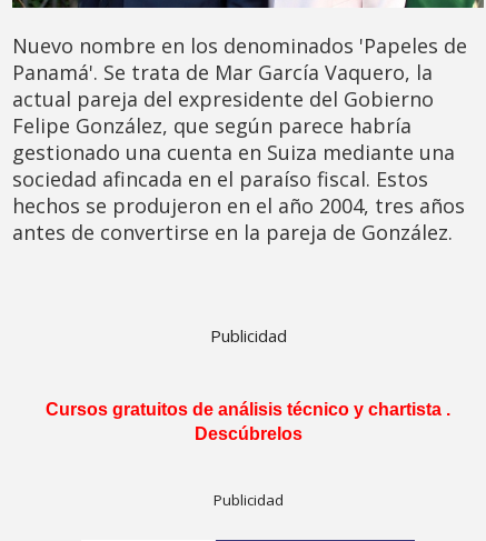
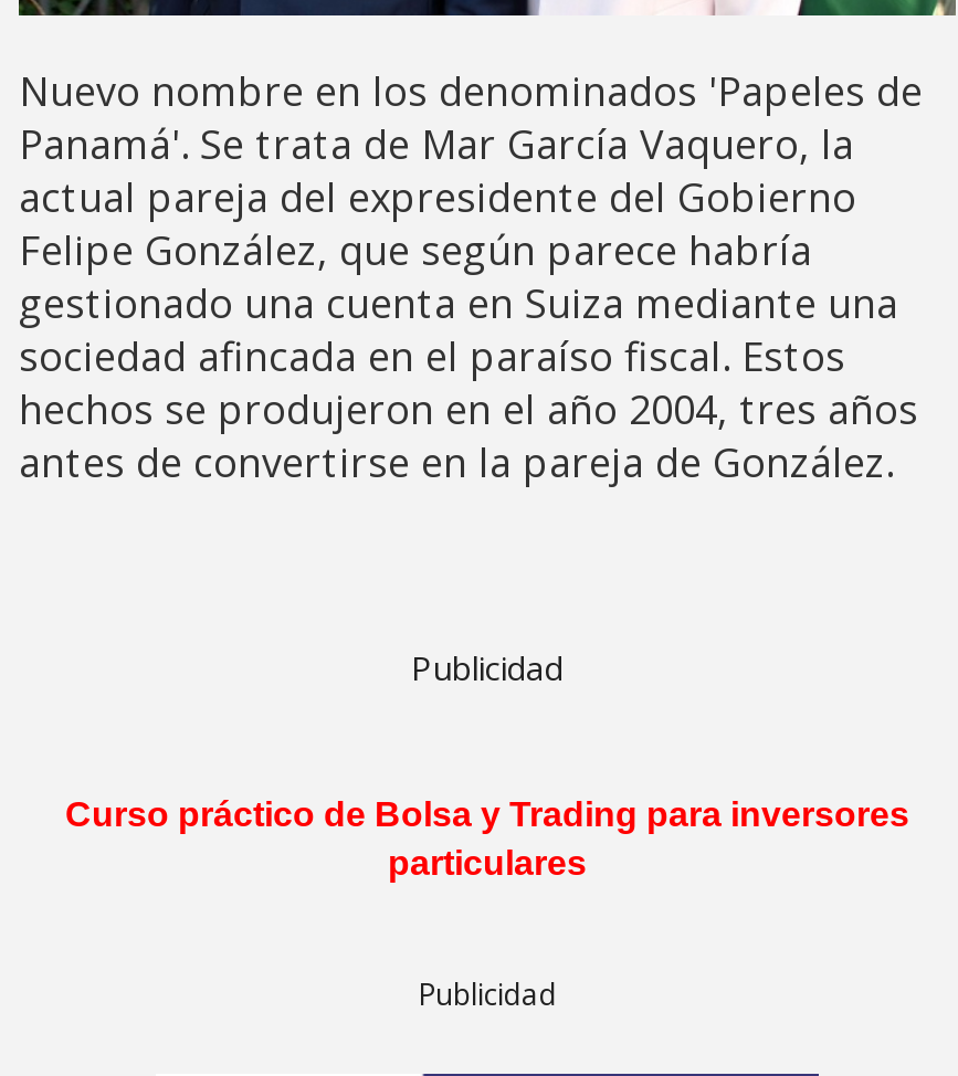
[46,400,450,443] Cursos gratuitos de análisis técnico y chartista . | Descúbrelos -> [65,796,909,882] Curso práctico de Bolsa y Trading para inversores | particulares

